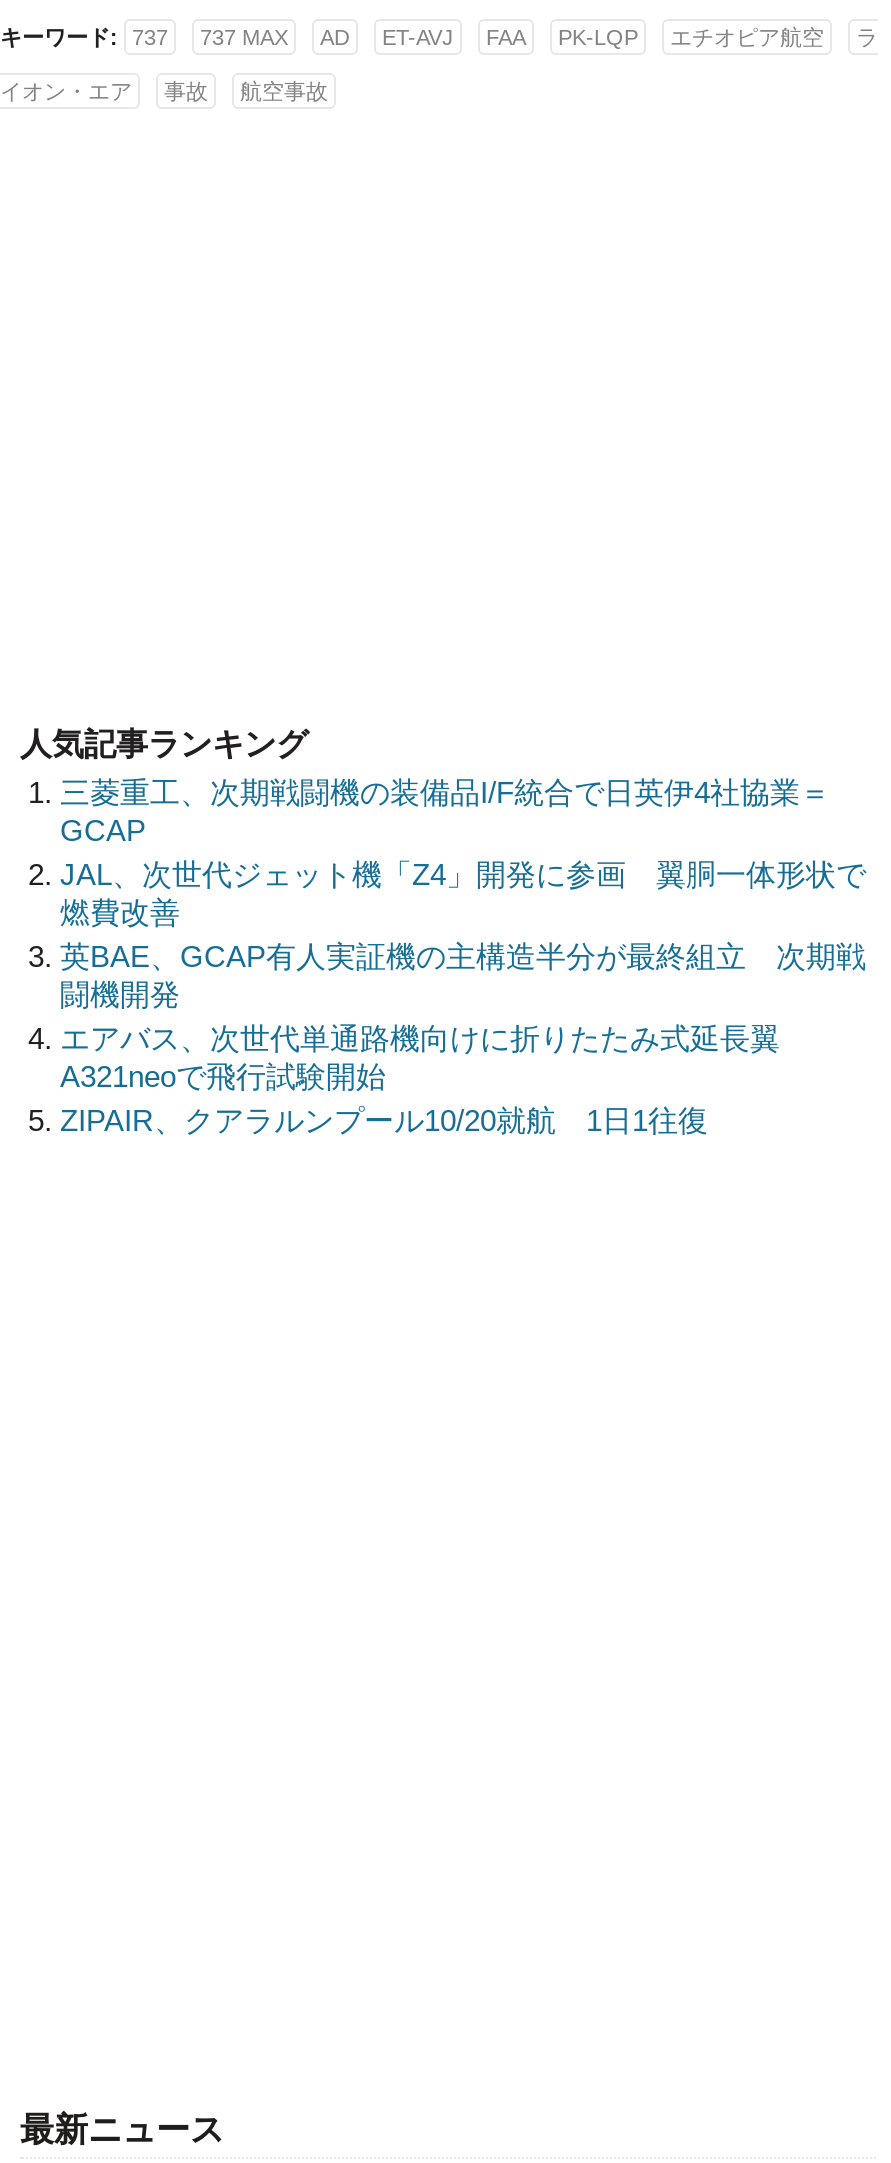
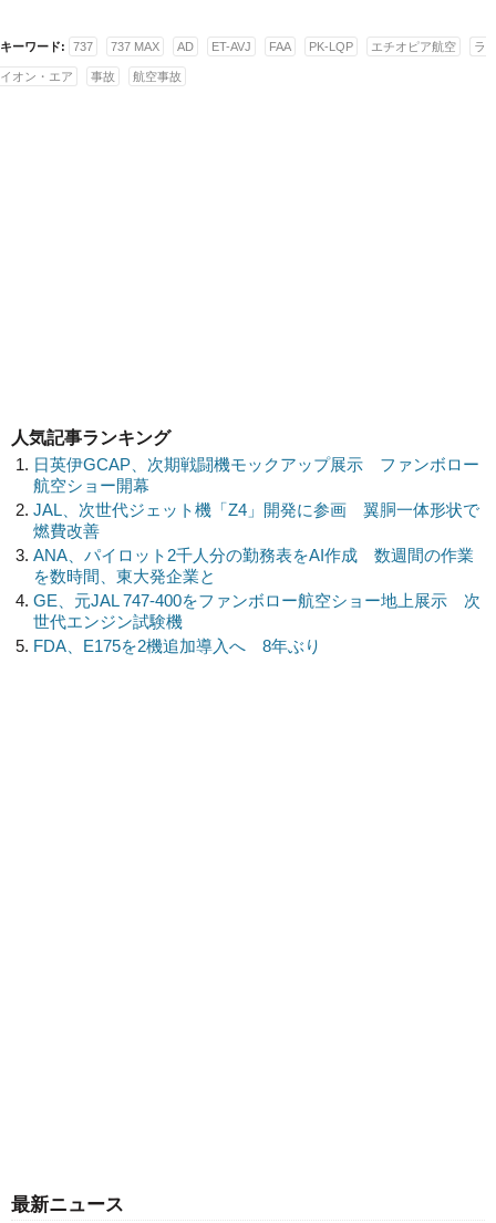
[60,775,830,847] 三菱重工、次期戦闘機の装備品I/F統合で日英伊4社協業＝ | GCAP -> [33,455,479,495] 日英伊GCAP、次期戦闘機モックアップ展示 ファンボロー | 航空ショー開幕
[60,939,866,1137] 英BAE、GCAP有人実証機の主構造半分が最終組立 次期戦 | 闘機開発 | エアバス、次世代単通路機向けに折りたたみ式延長翼 | A321neoで飛行試験開始 | ZIPAIR、クアラルンプール10/20就航 1日1往復 -> [33,546,480,655] ANA、パイロット2千人分の勤務表をAI作成 数週間の作業 | を数時間、東大発企業と | GE、元JAL 747-400をファンボロー航空ショー地上展示 次 | 世代エンジン試験機 | FDA、E175を2機追加導入へ 8年ぶり

